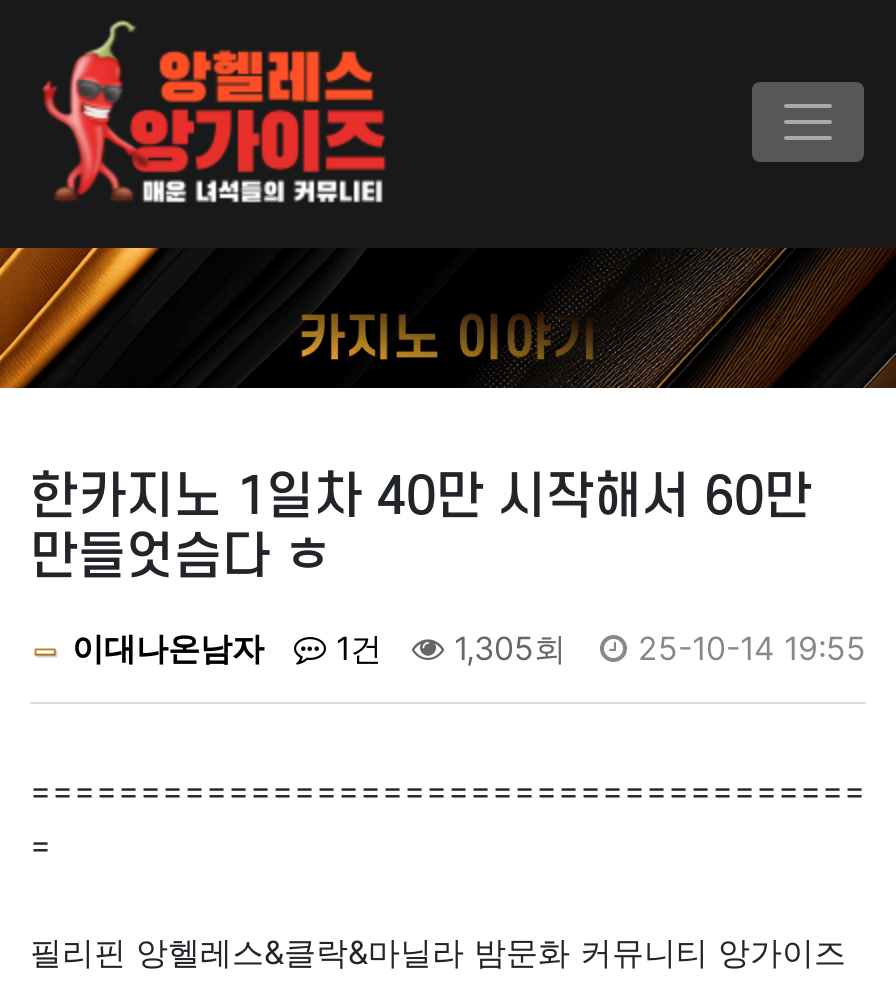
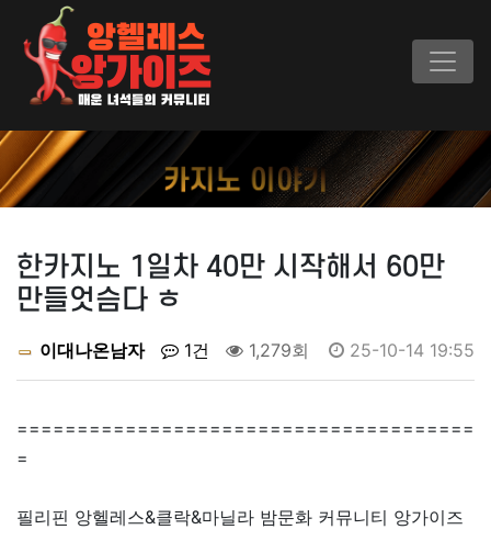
[72,628,866,668] 이대나온남자 1건 1,305회 25-10-14 19:55 -> [39,339,475,361] 이대나온남자 1건 1,279회 25-10-14 19:55

